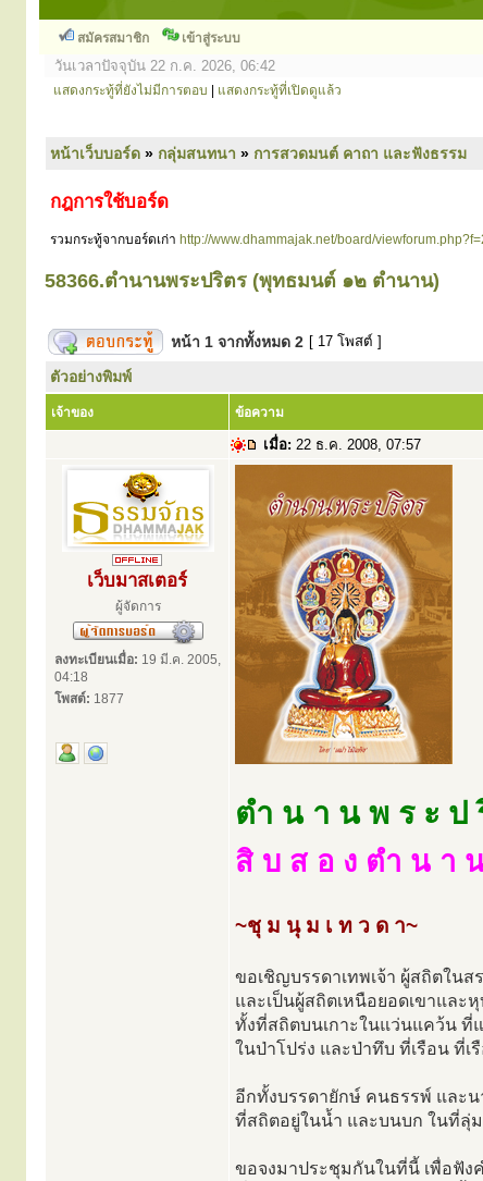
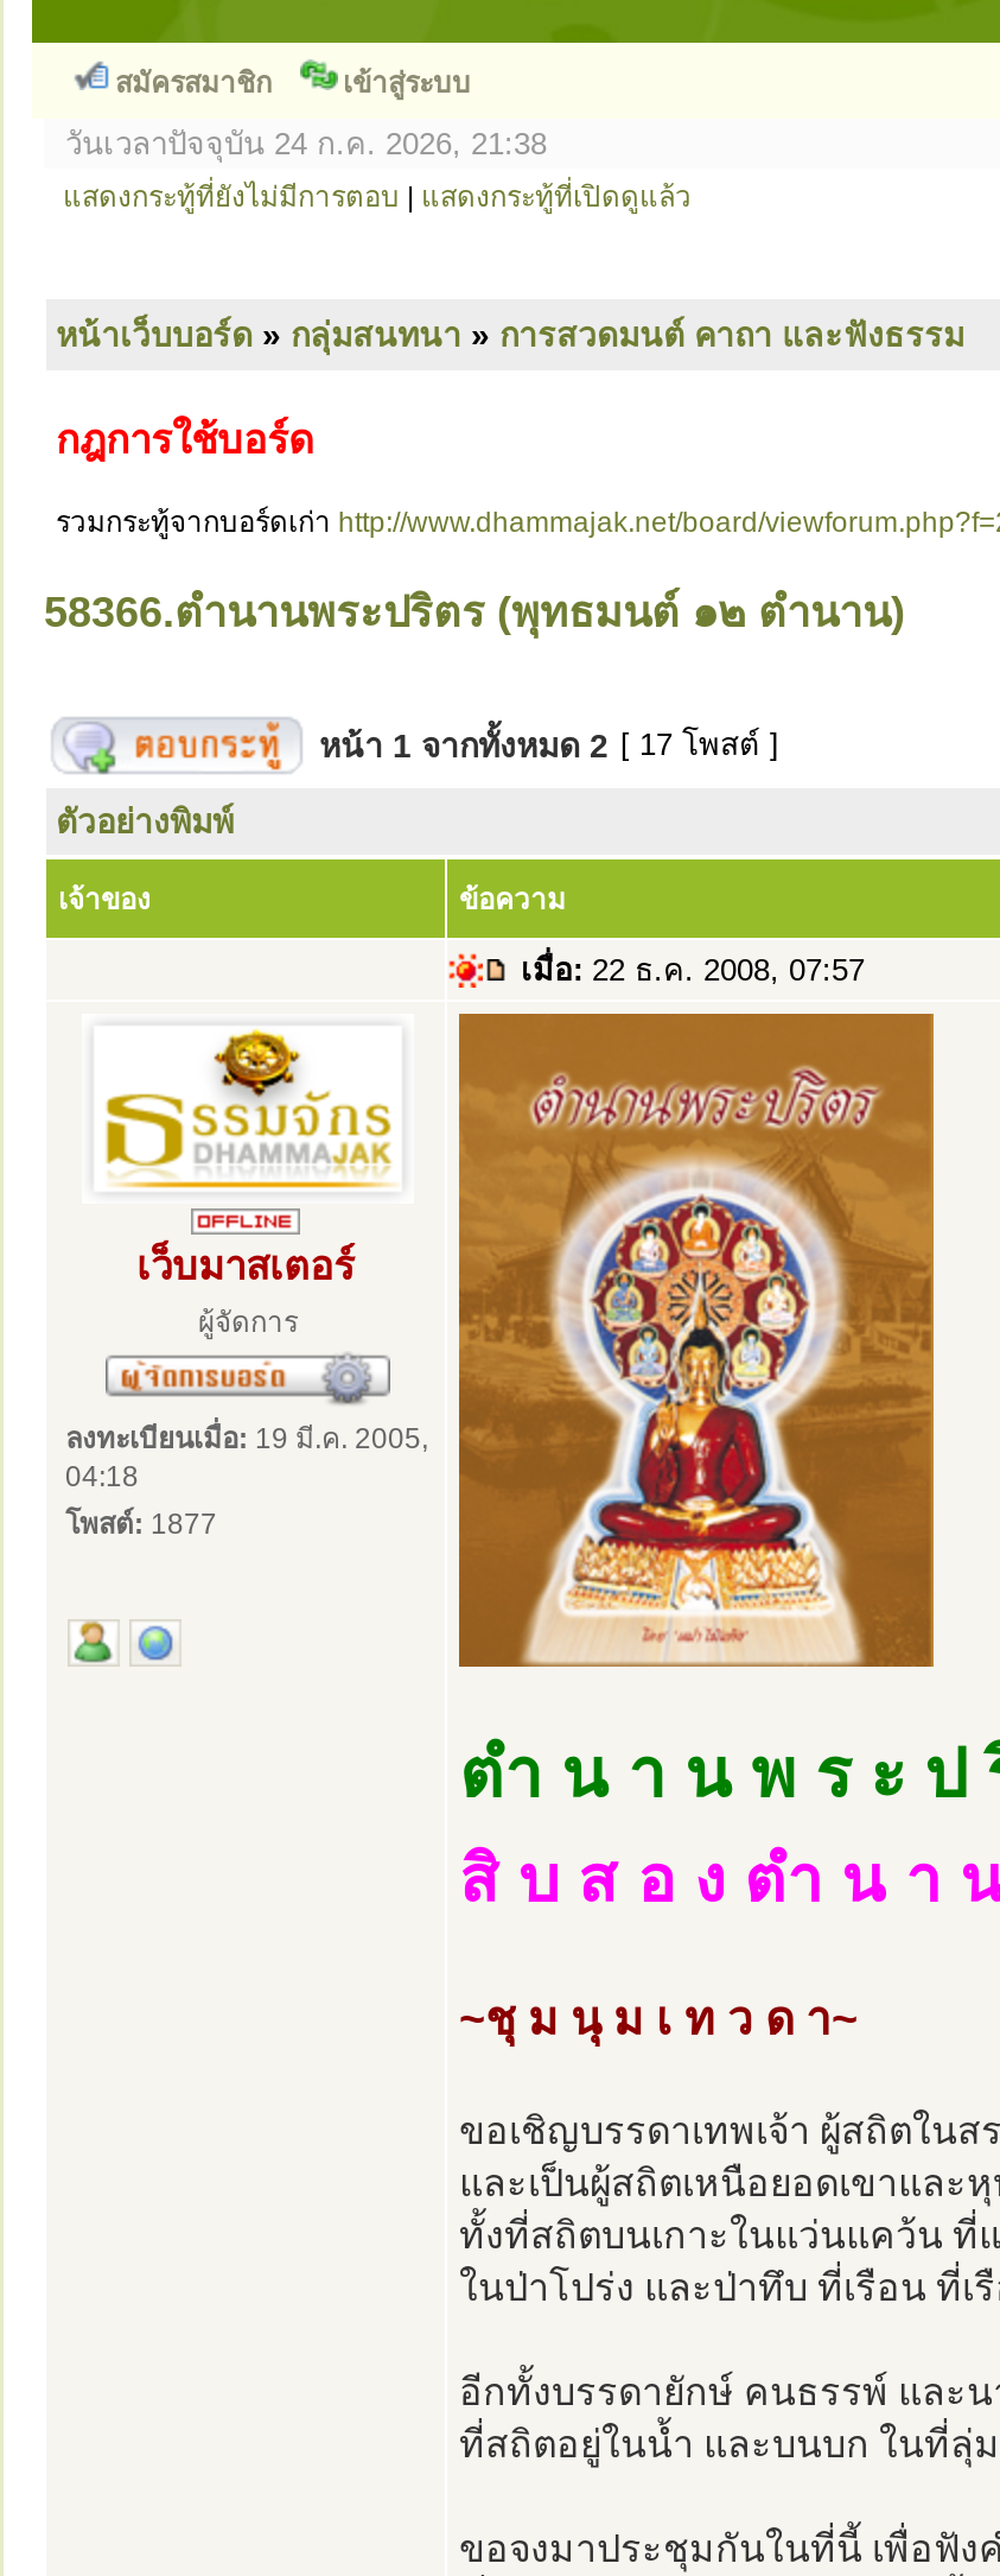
[54,58,284,74] วันเวลาปัจจุบัน 22 ก.ค. 2026, 06:42 -> [65,126,566,161] วันเวลาปัจจุบัน 24 ก.ค. 2026, 21:38

